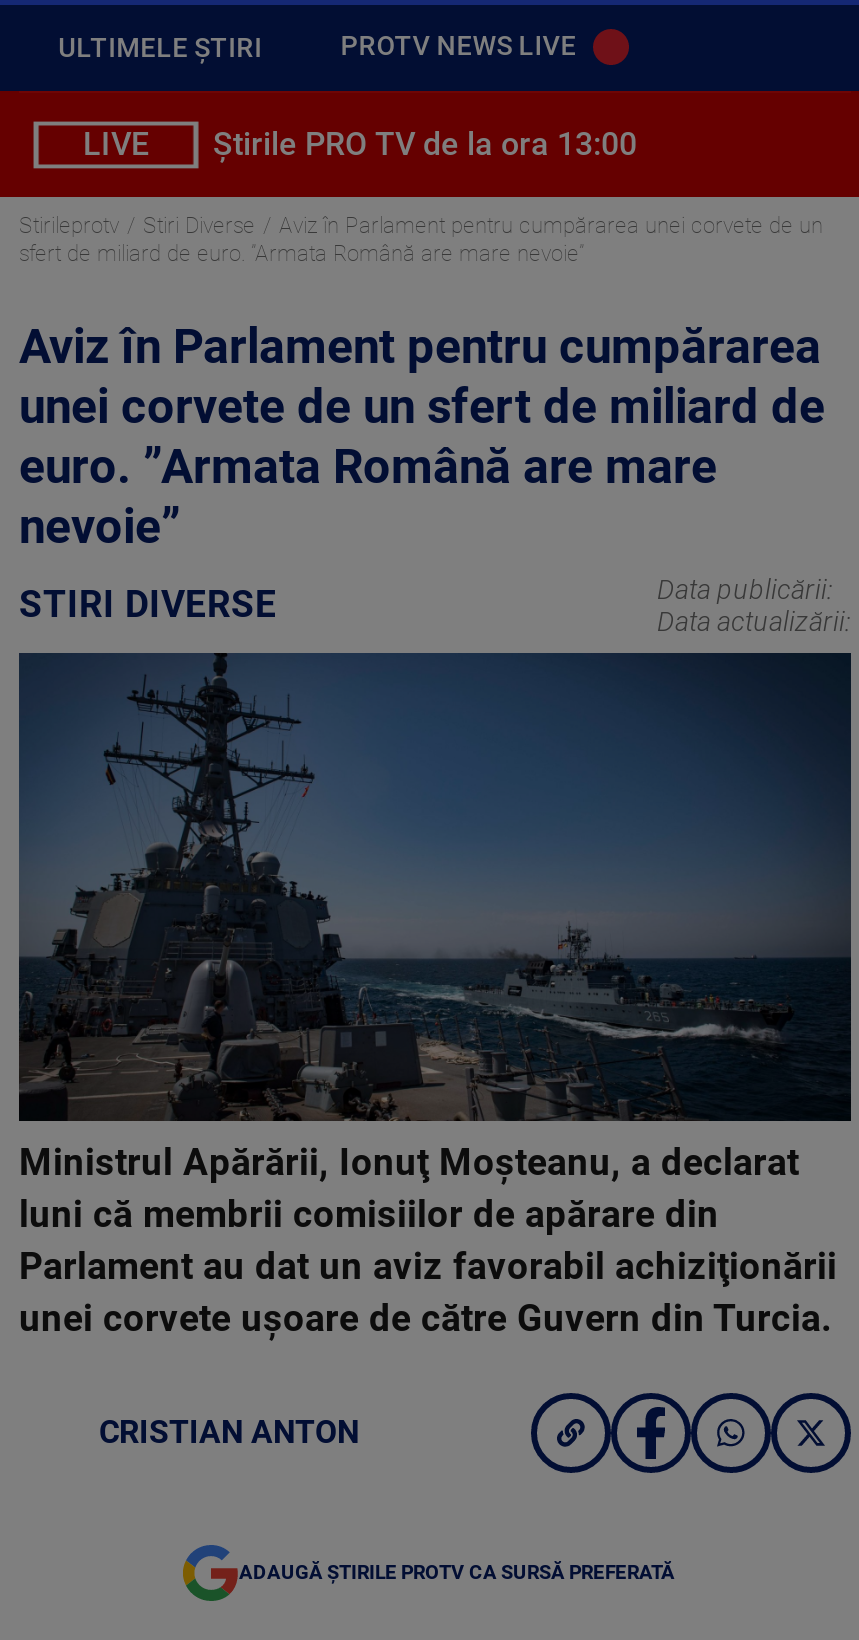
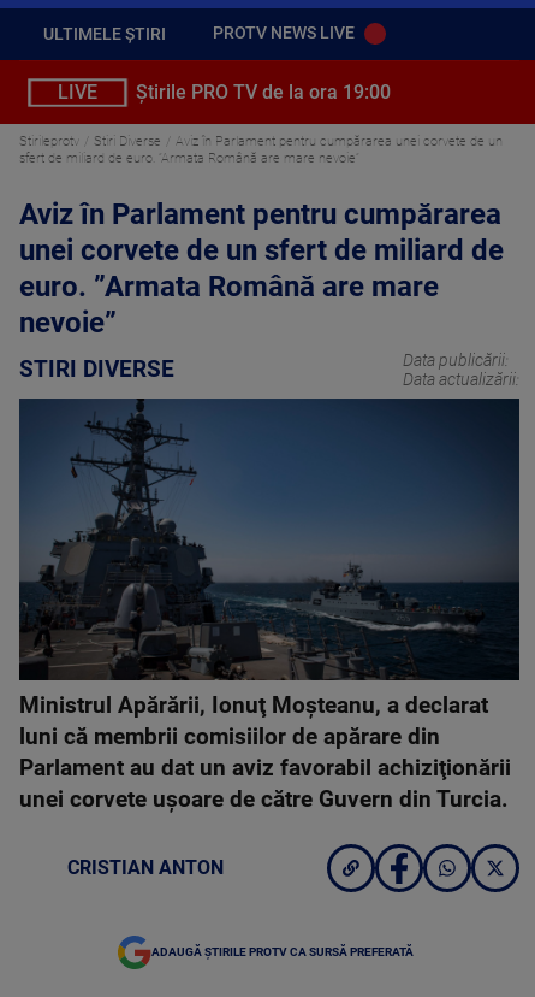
[213,125,637,163] Știrile PRO TV de la ora 13:00 -> [136,81,391,104] Știrile PRO TV de la ora 19:00

